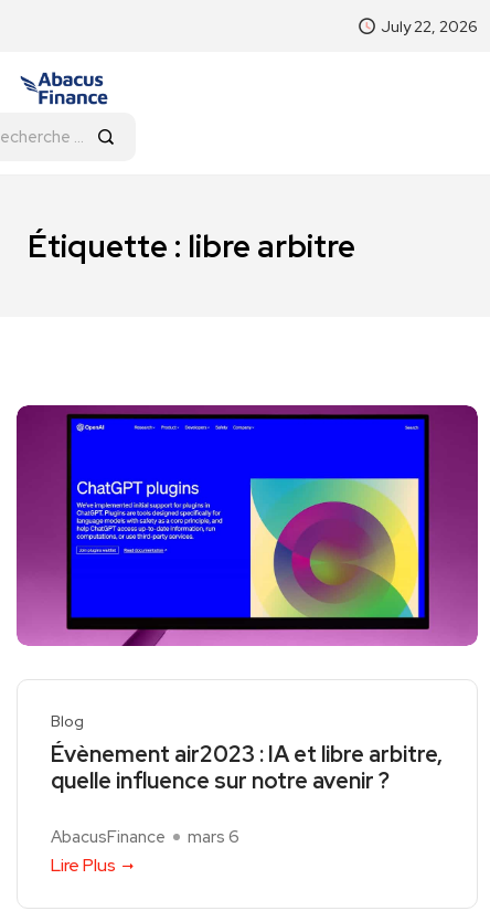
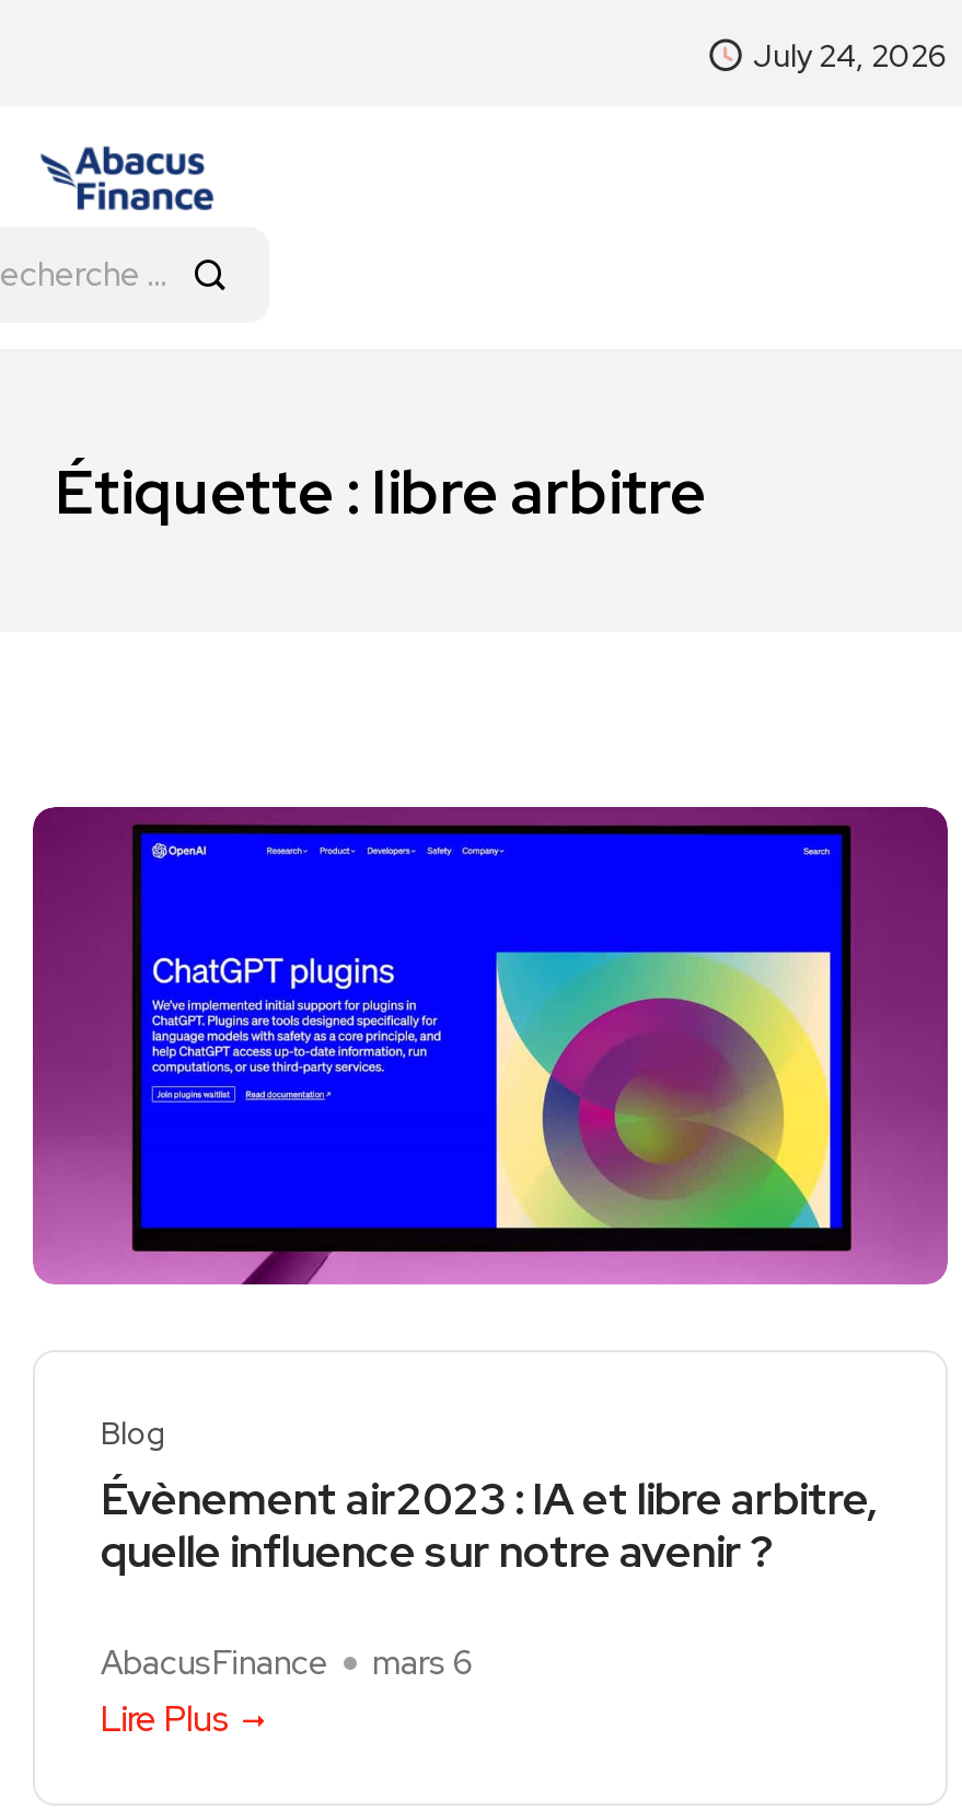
[381,17,478,36] July 22, 2026 -> [753,36,948,76] July 24, 2026

